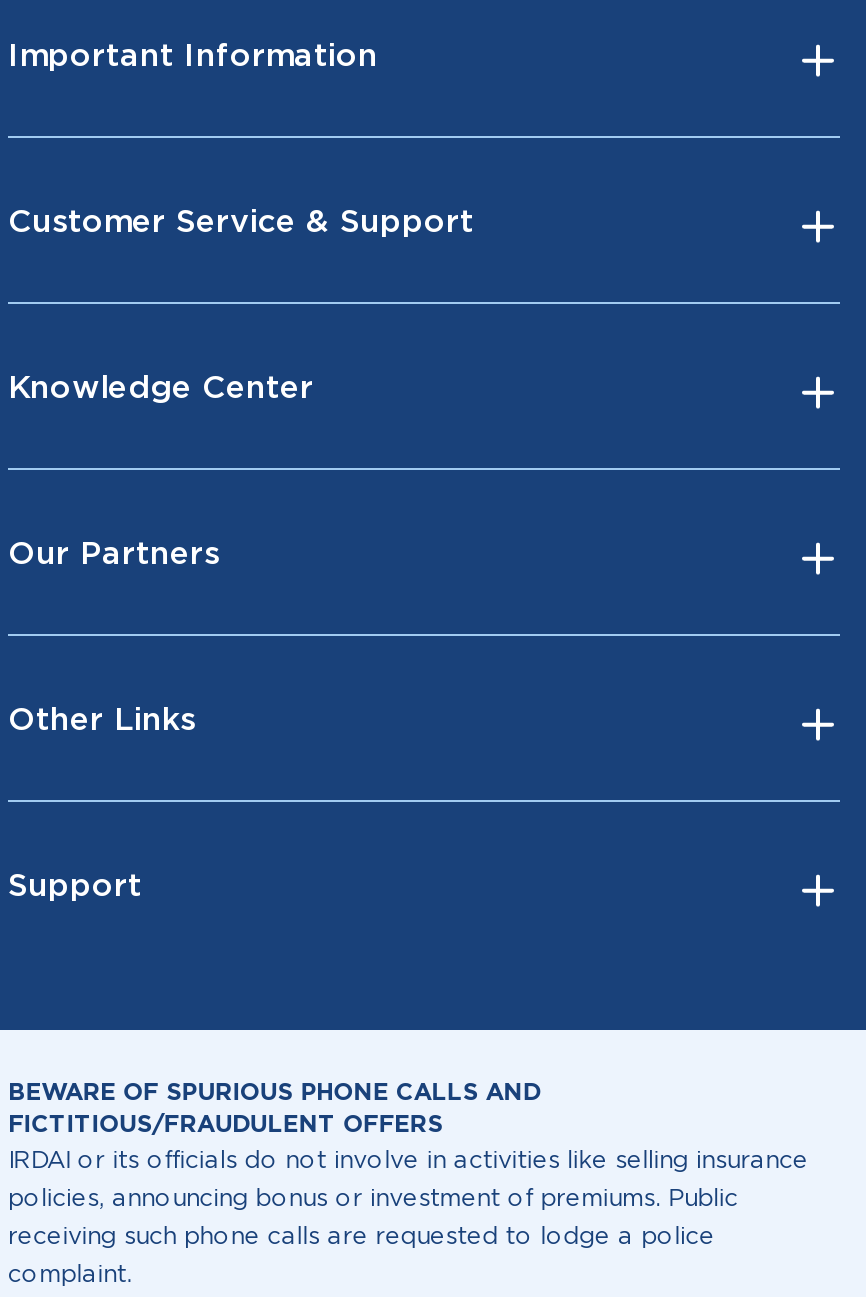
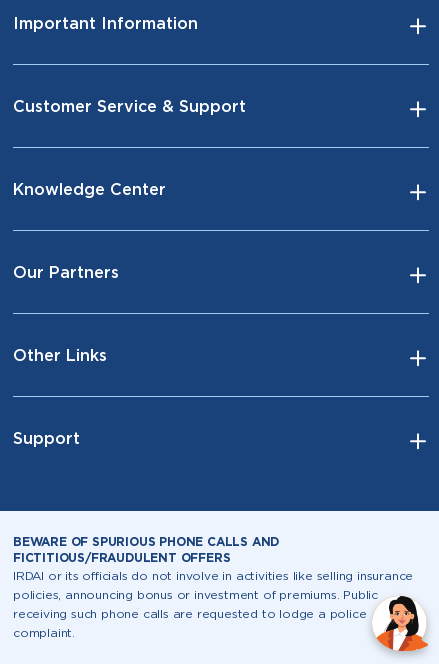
none -> [371,595,429,656] [image]

